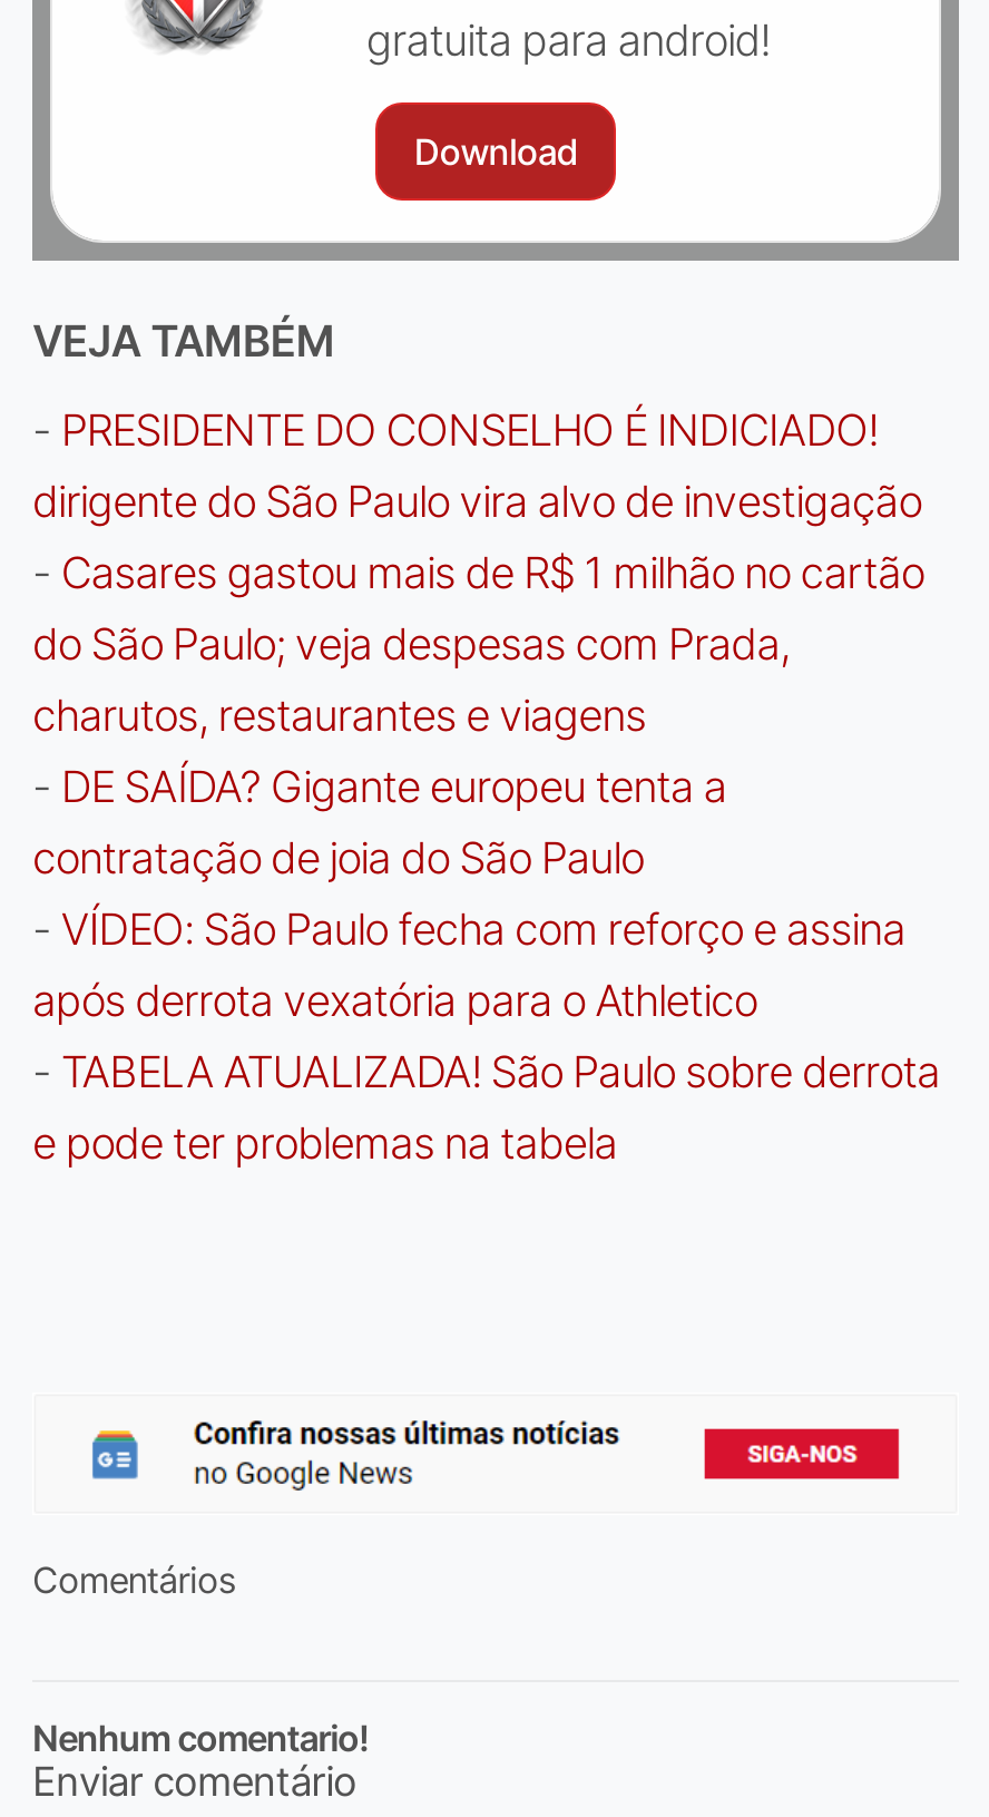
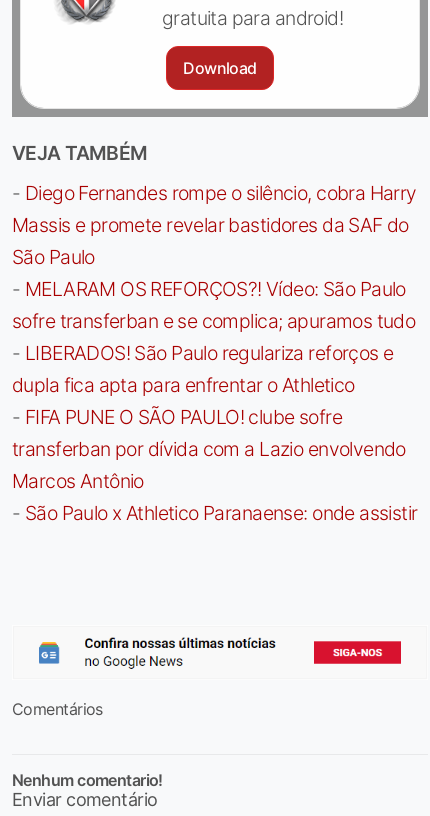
[32,402,940,1169] - PRESIDENTE DO CONSELHO É INDICIADO! | dirigente do São Paulo vira alvo de investigação | - Casares gastou mais de R$ 1 milhão no cartão | do São Paulo; veja despesas com Prada, | charutos, restaurantes e viagens | - DE SAÍDA? Gigante europeu tenta a | contratação de joia do São Paulo | - VÍDEO: São Paulo fecha com reforço e assina | após derrota vexatória para o Athletico | - TABELA ATUALIZADA! São Paulo sobre derrota | e pode ter problemas na tabela -> [12,181,417,525] - Diego Fernandes rompe o silêncio, cobra Harry | Massis e promete revelar bastidores da SAF do | São Paulo | - MELARAM OS REFORÇOS?! Vídeo: São Paulo | sofre transferban e se complica; apuramos tudo | - LIBERADOS! São Paulo regulariza reforços e | dupla fica apta para enfrentar o Athletico | - FIFA PUNE O SÃO PAULO! clube sofre | transferban por dívida com a Lazio envolvendo | Marcos Antônio | - São Paulo x Athletico Paranaense: onde assistir

